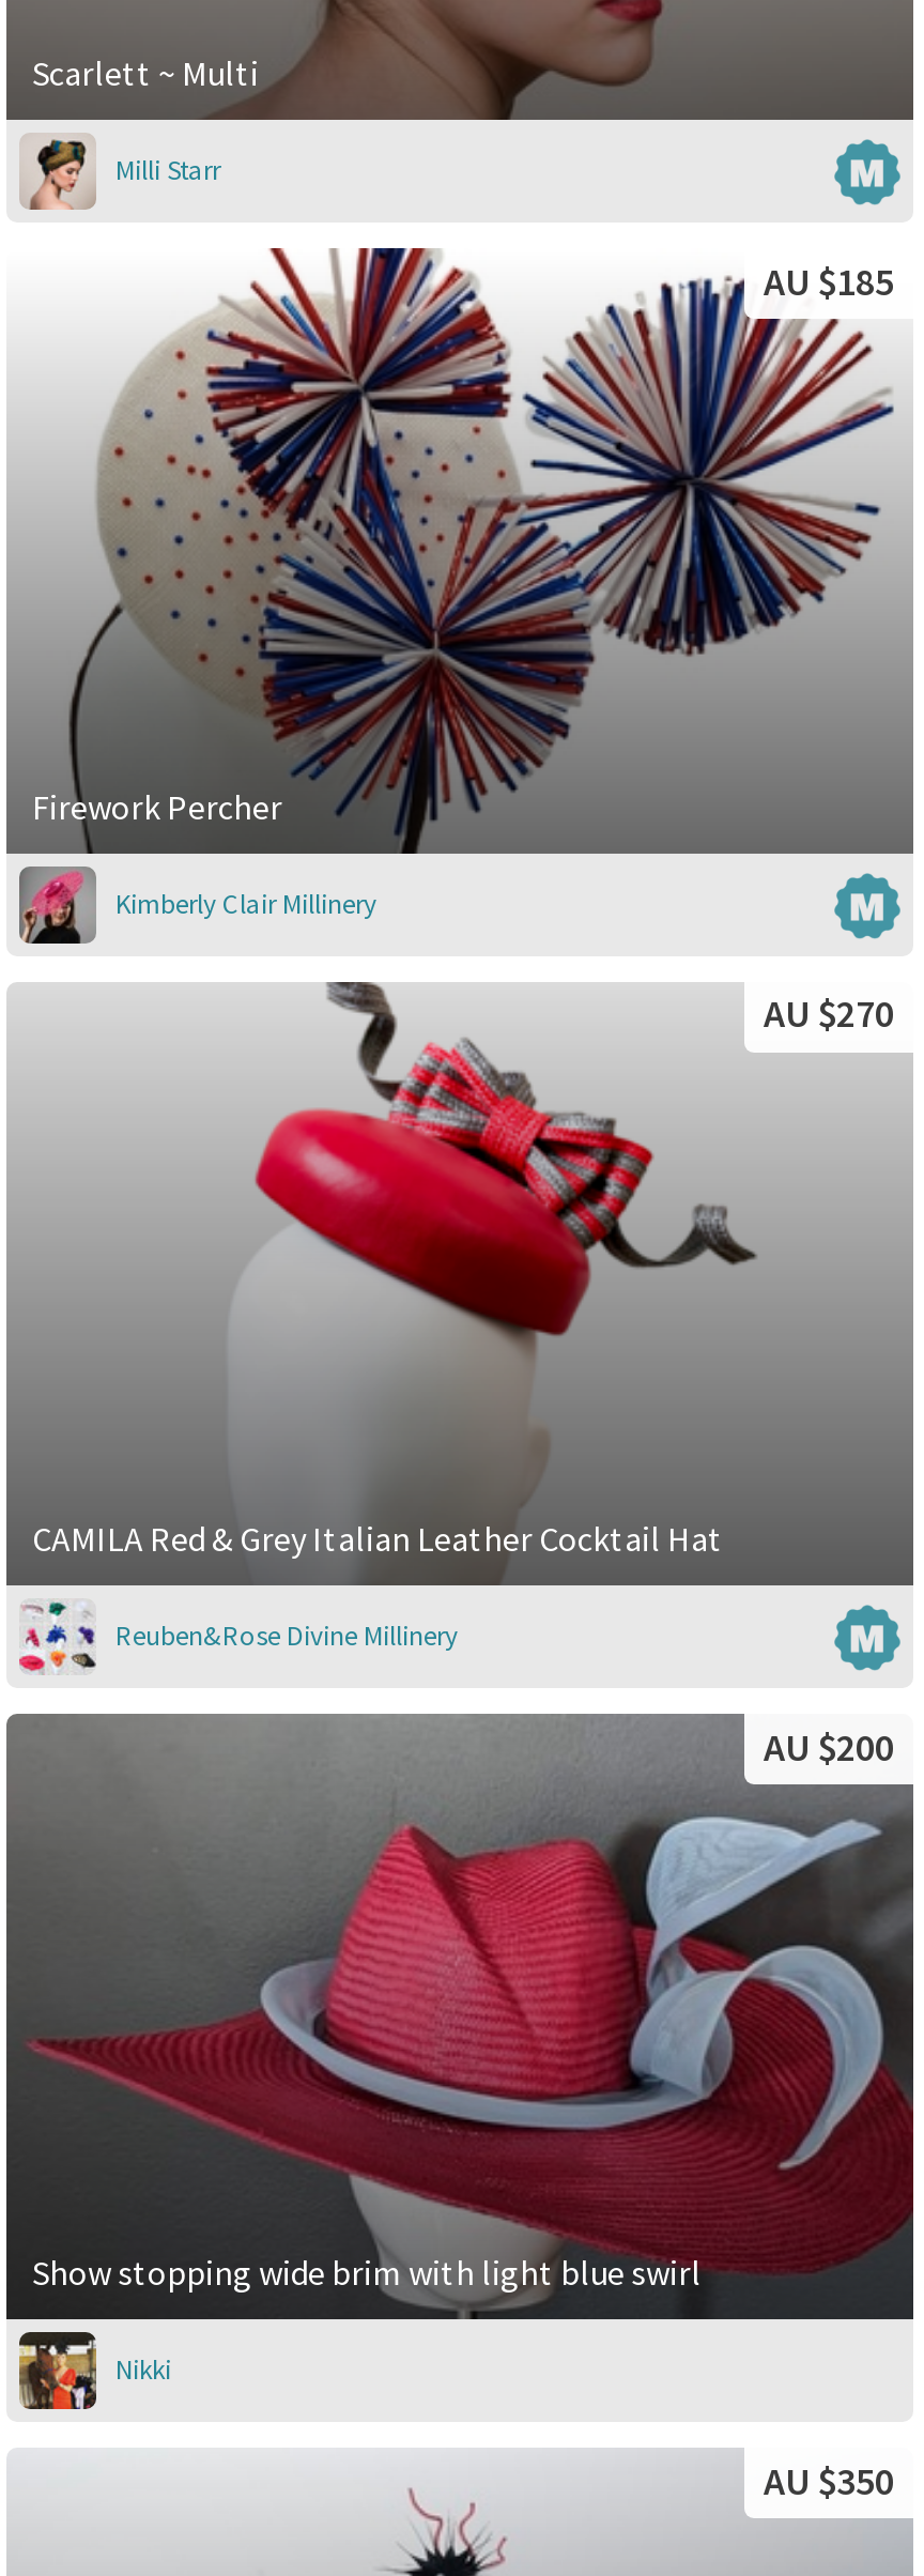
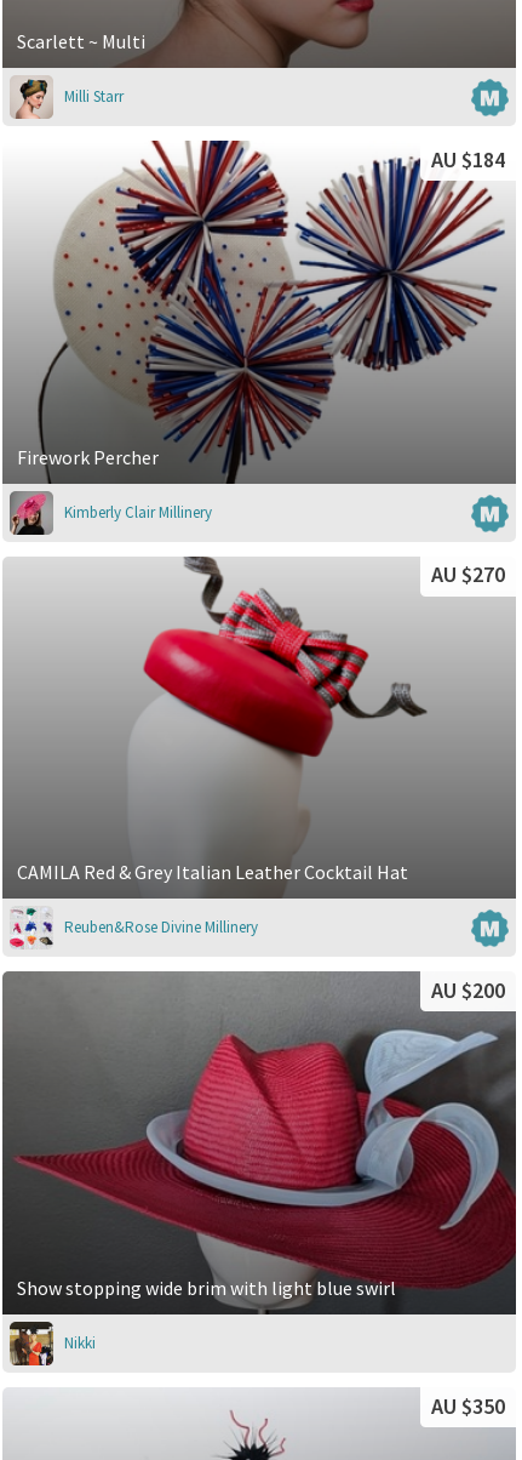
[764,256,894,305] AU $185 -> [431,145,505,173] AU $184

